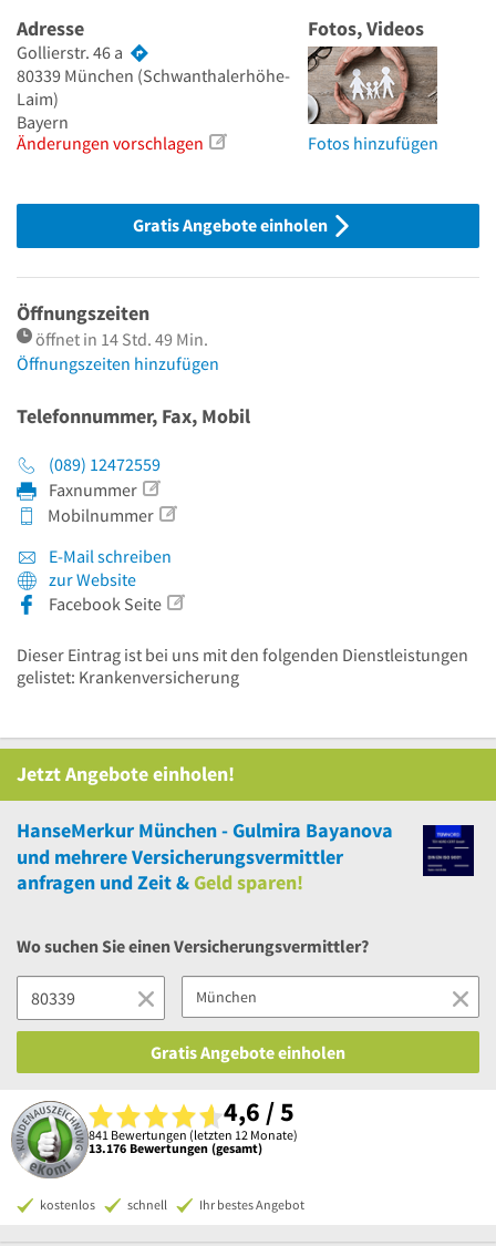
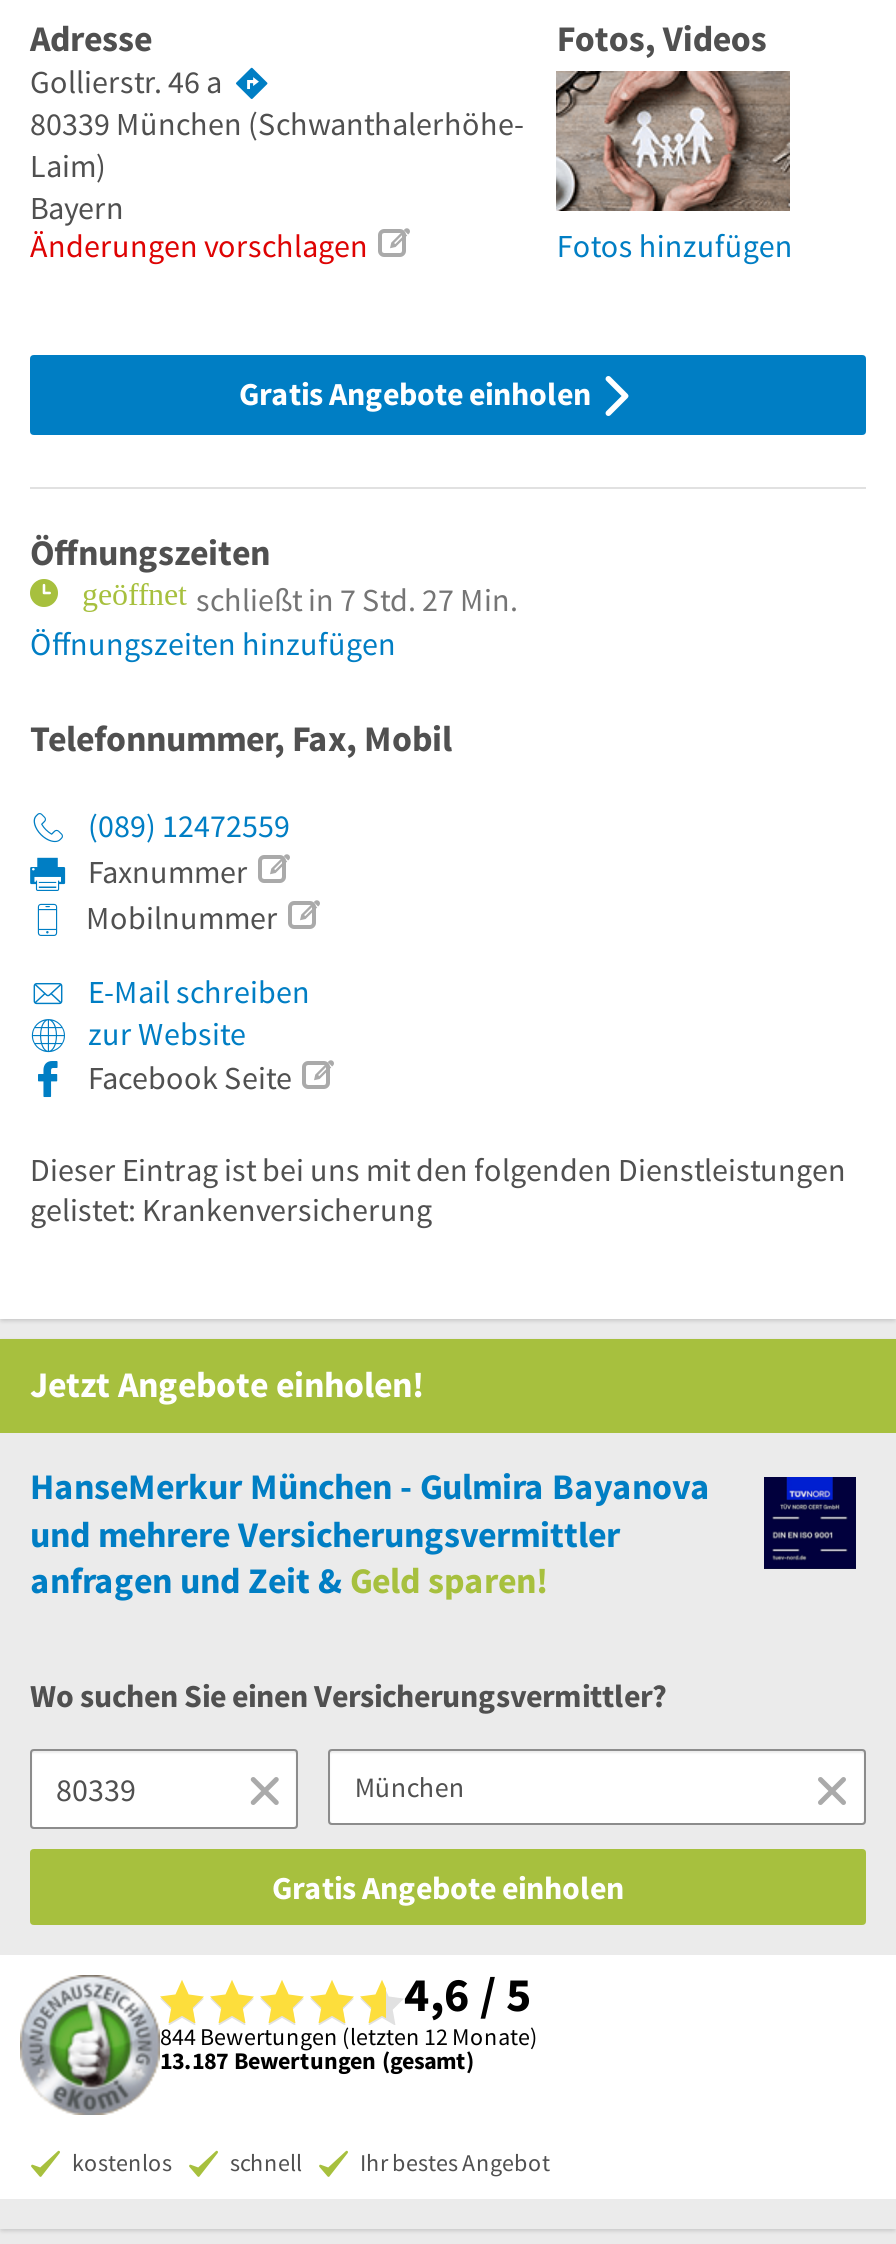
[35,328,208,350] öffnet in 14 Std. 49 Min. -> [196,579,518,619] schließt in 7 Std. 27 Min.
[89,1126,298,1143] 841 Bewertungen (letzten 12 Monate) -> [160,2021,538,2051] 844 Bewertungen (letzten 12 Monate)
[89,1140,262,1156] 13.176 Bewertungen (gesamt) -> [160,2045,474,2075] 13.187 Bewertungen (gesamt)

